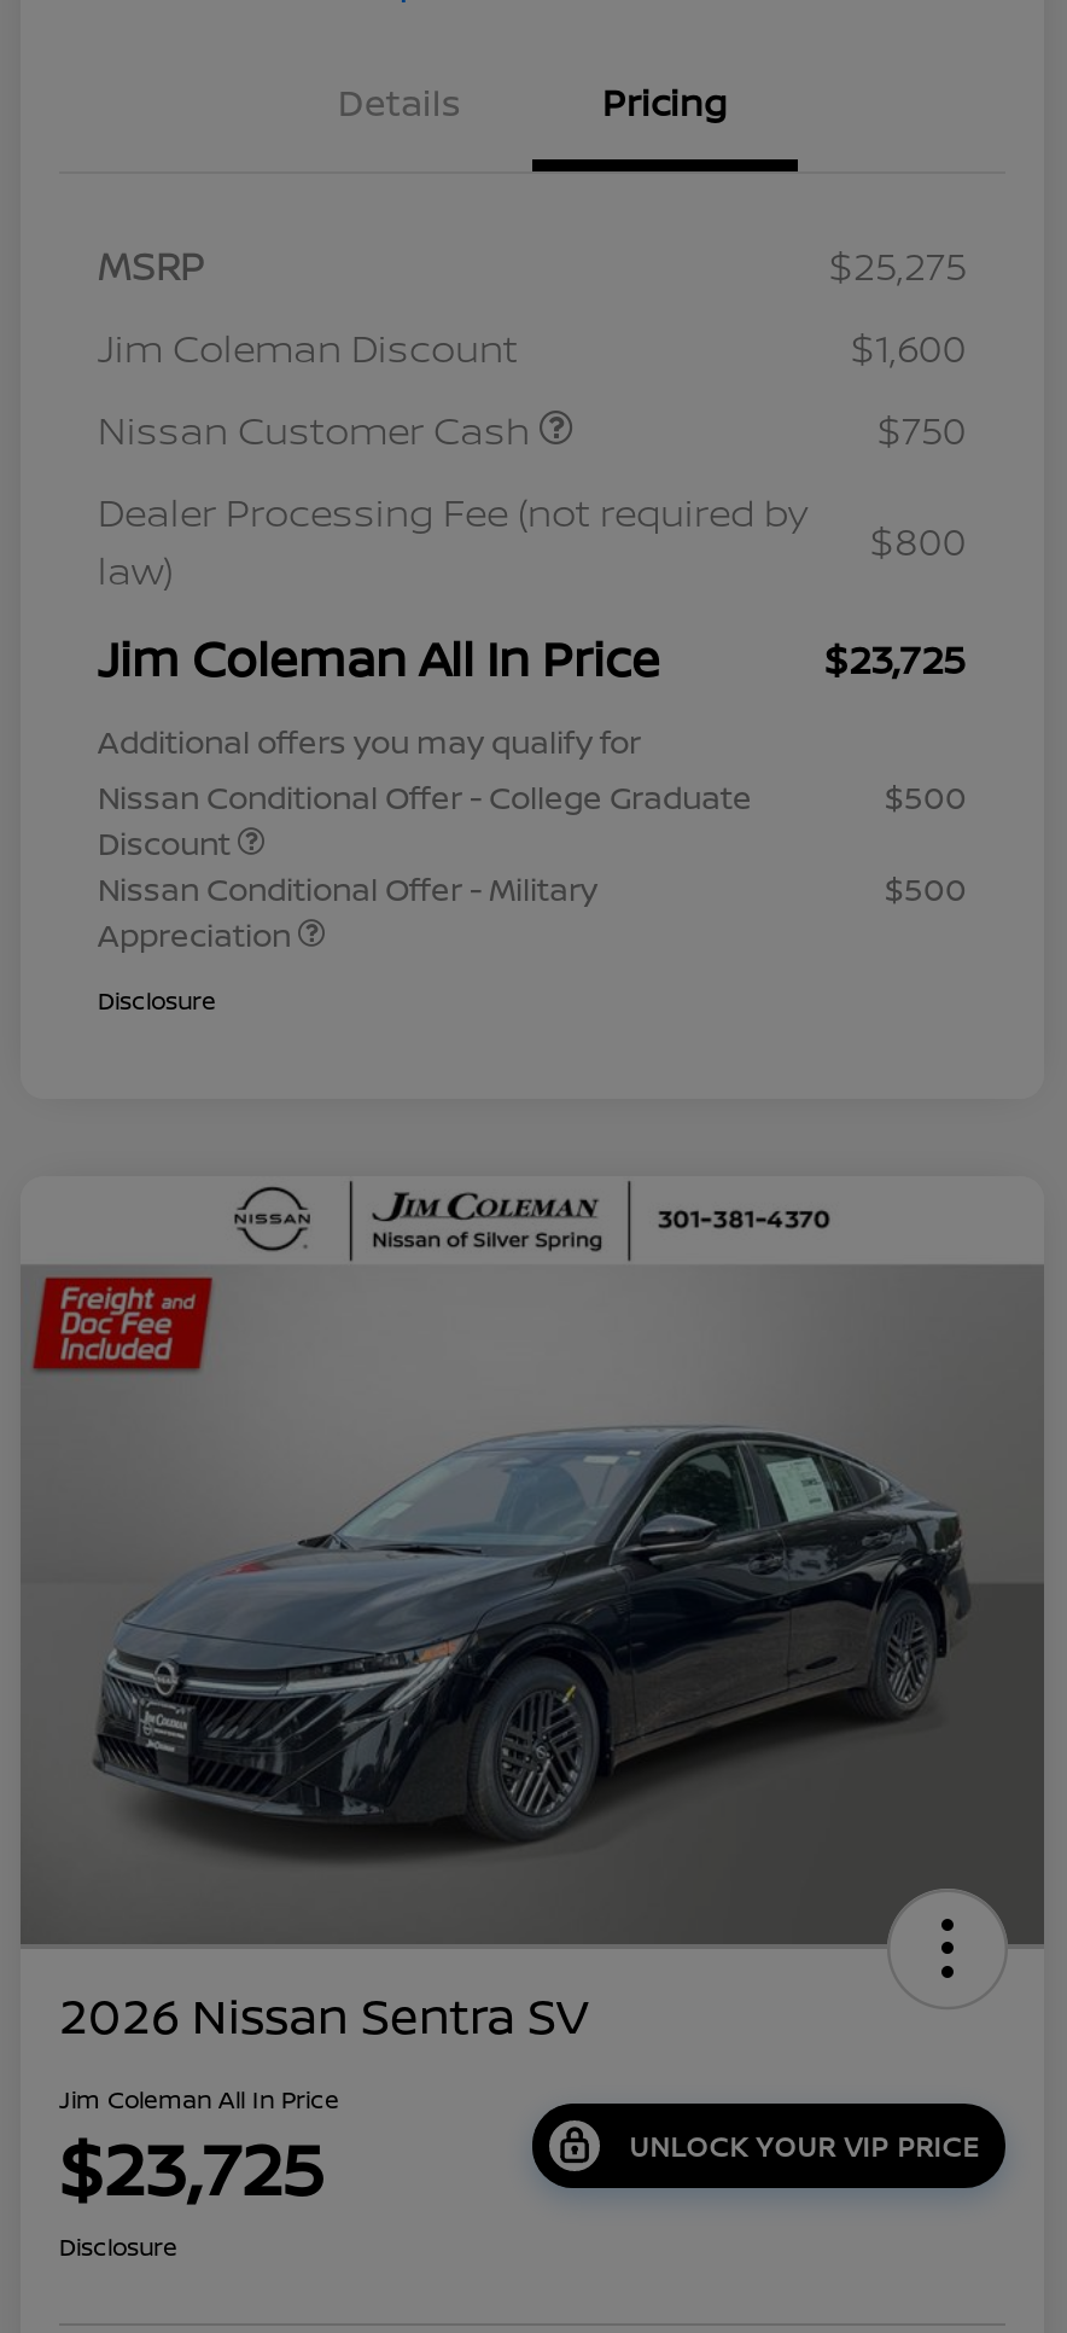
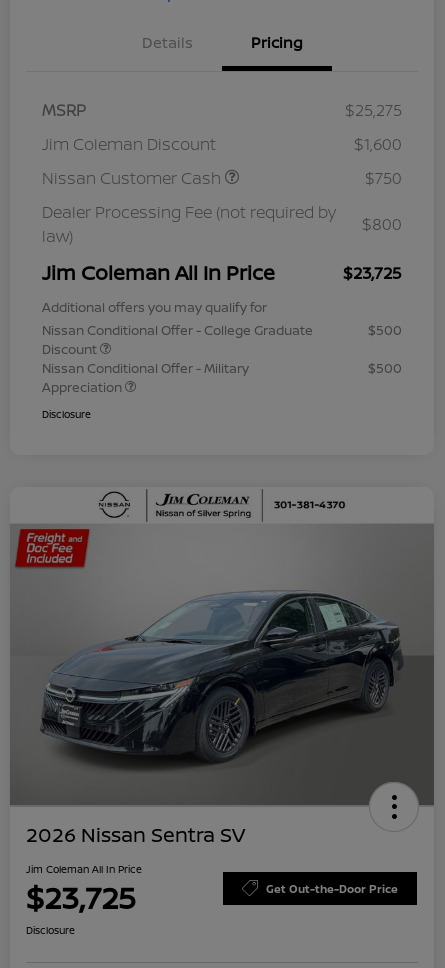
[629,2127,981,2163] UNLOCK YOUR VIP PRICE -> [266,881,398,896] Get Out-the-Door Price

